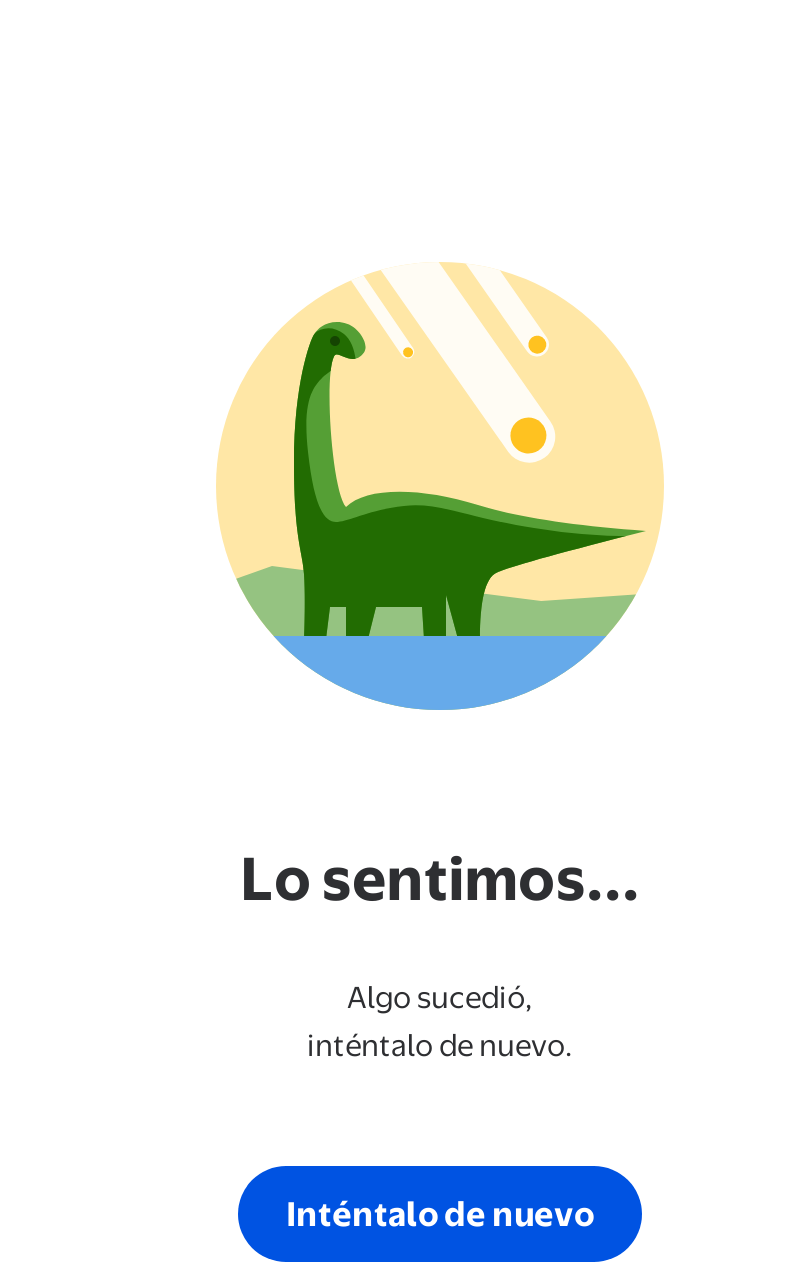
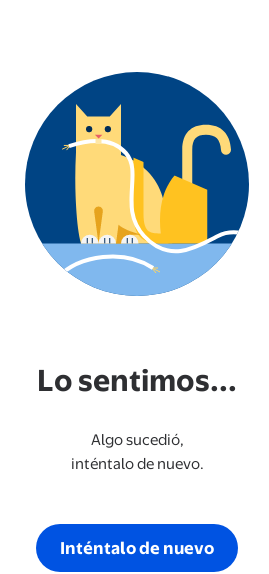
[216,262,664,664] [image] -> [24,71,250,274] [image]

